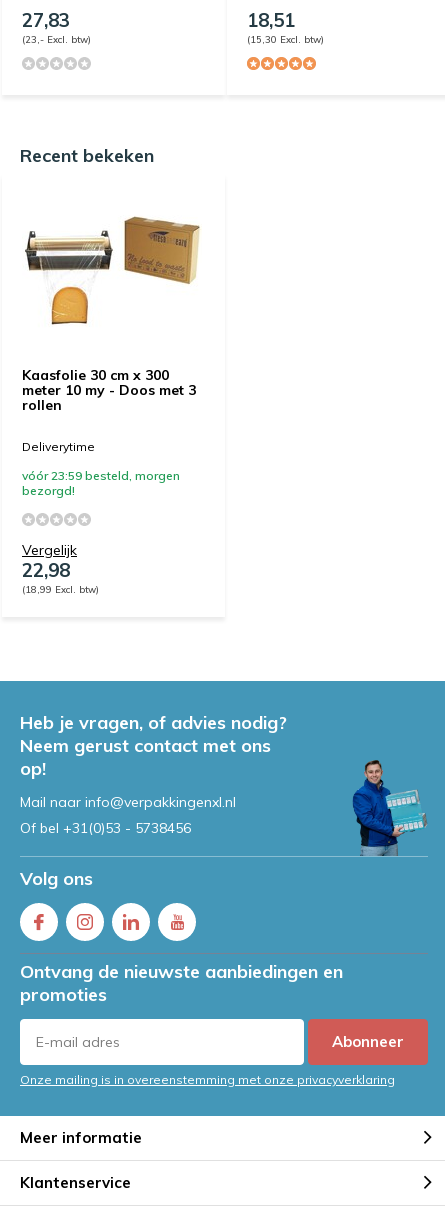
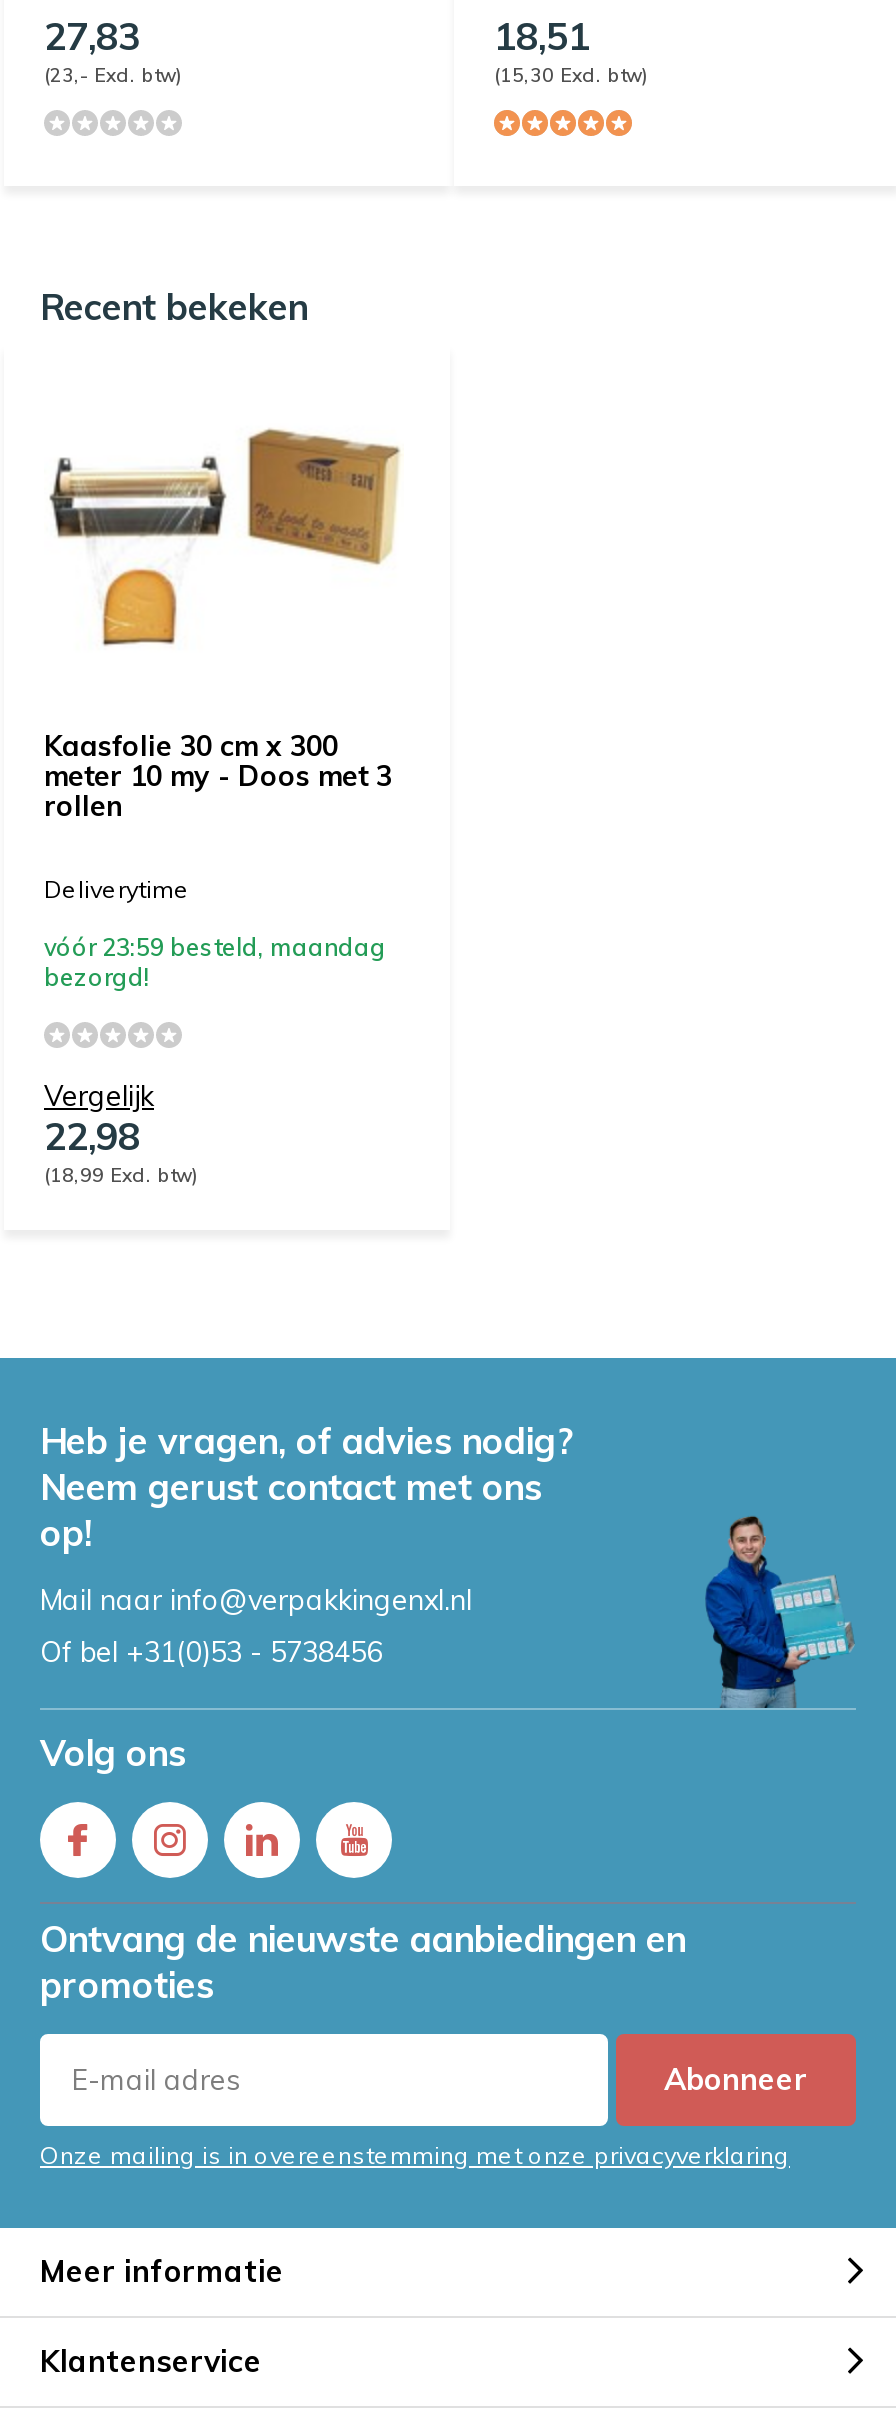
[22,468,180,483] vóór 23:59 besteld, morgen -> [44,932,386,962] vóór 23:59 besteld, maandag

